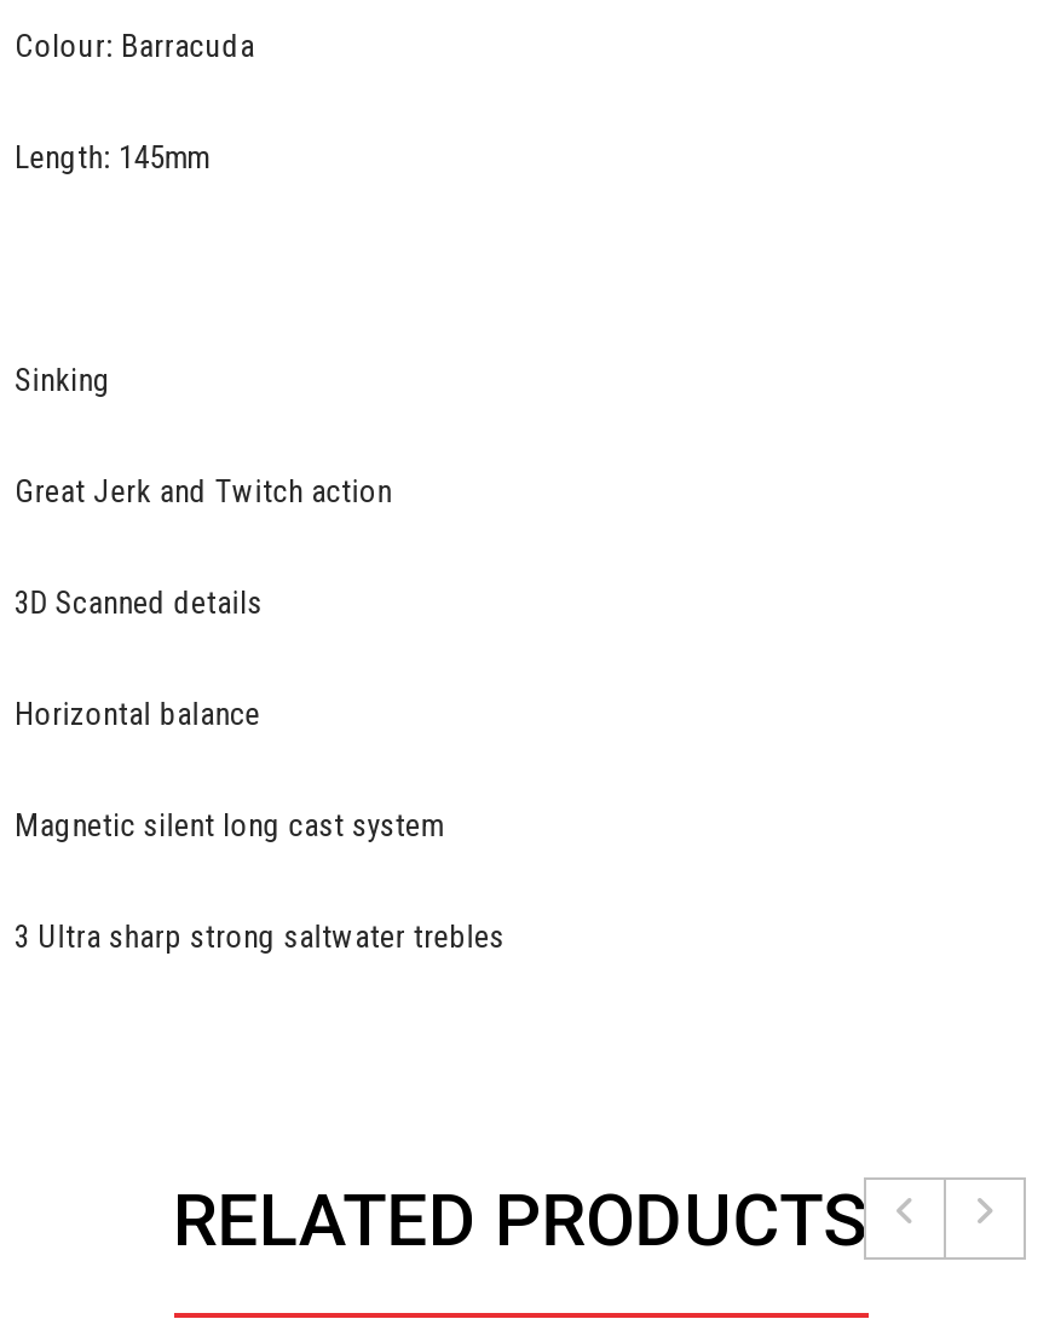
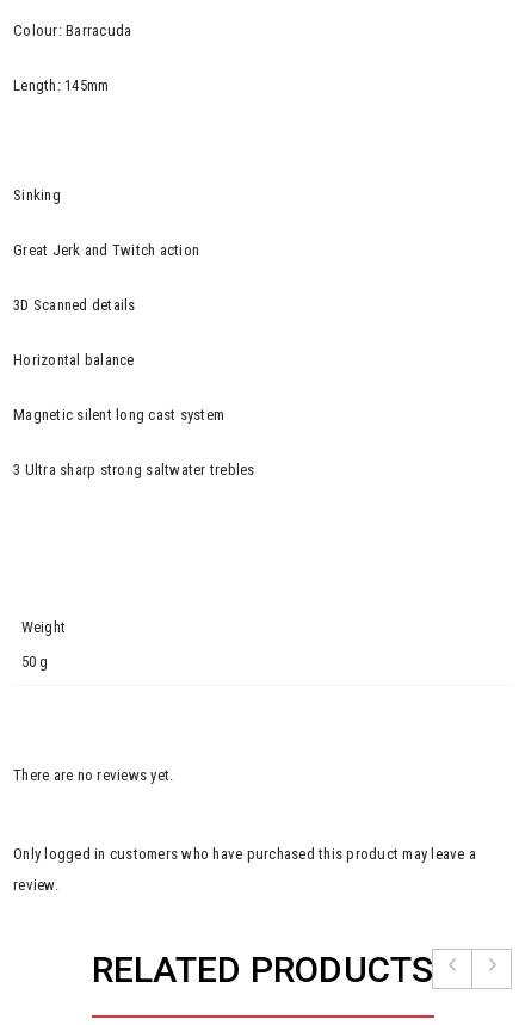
none -> [13,766,173,784] There are no reviews yet.
none -> [13,844,476,893] Only logged in customers who have purchased this product may leave a | review.
none -> [21,618,66,670] Weight | 50 g

